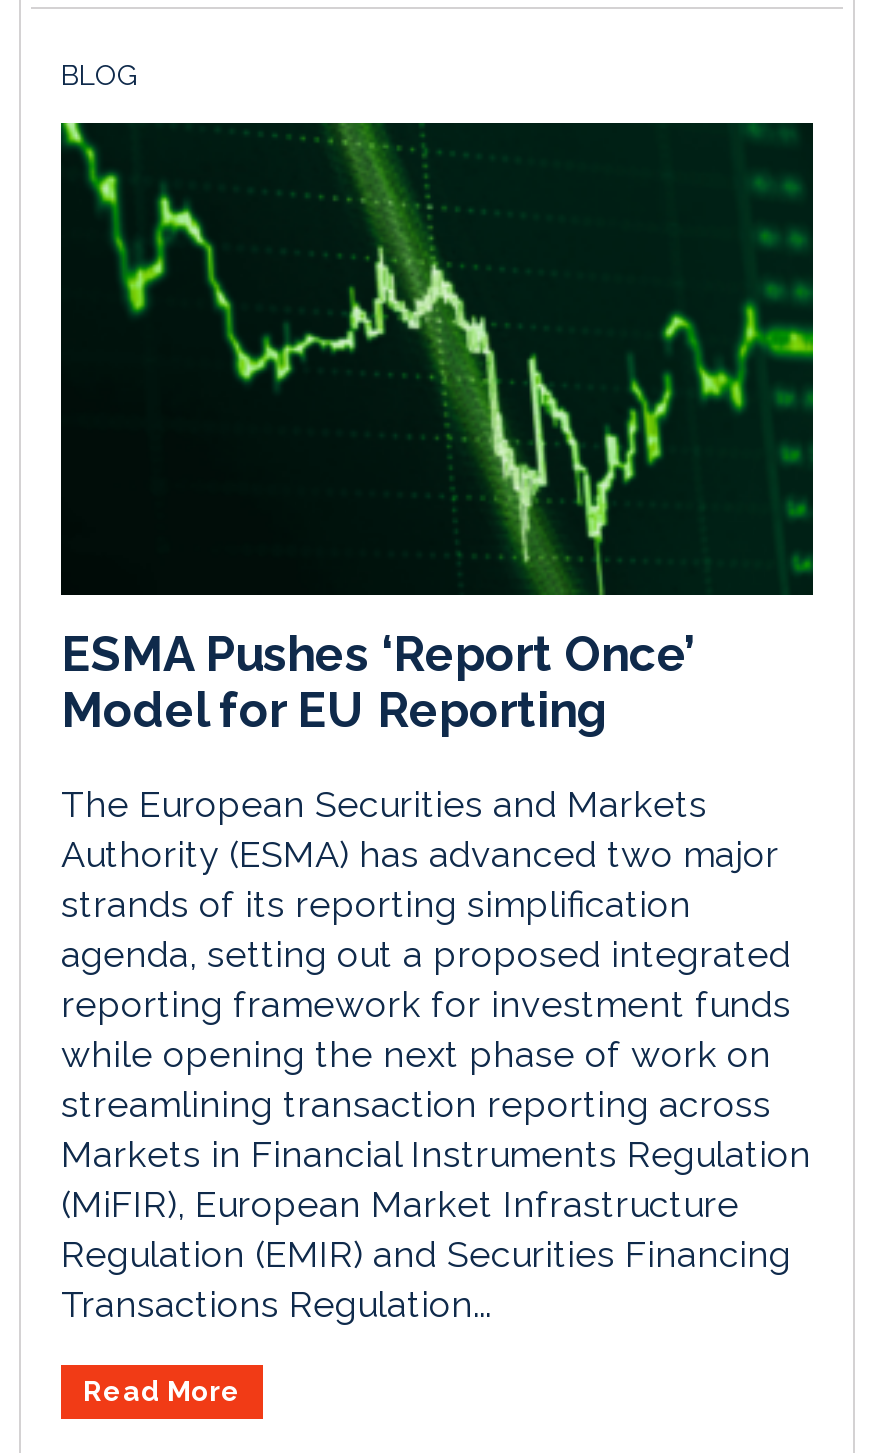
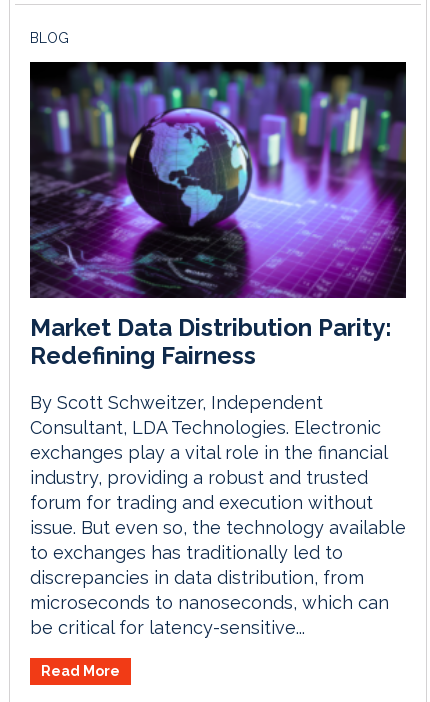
[61,121,815,739] [image] | ESMA Pushes ‘Report Once’ | Model for EU Reporting -> [30,61,406,370] [image] | Market Data Distribution Parity: | Redefining Fairness
[61,783,811,1325] The European Securities and Markets | Authority (ESMA) has advanced two major | strands of its reporting simplification | agenda, setting out a proposed integrated | reporting framework for investment funds | while opening the next phase of work on | streamlining transaction reporting across | Markets in Financial Instruments Regulation | (MiFIR), European Market Infrastructure | Regulation (EMIR) and Securities Financing | Transactions Regulation... -> [30,392,406,638] By Scott Schweitzer, Independent | Consultant, LDA Technologies. Electronic | exchanges play a vital role in the financial | industry, providing a robust and trusted | forum for trading and execution without | issue. But even so, the technology available | to exchanges has traditionally led to | discrepancies in data distribution, from | microseconds to nanoseconds, which can | be critical for latency-sensitive...

